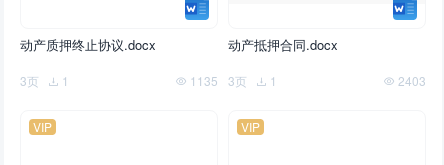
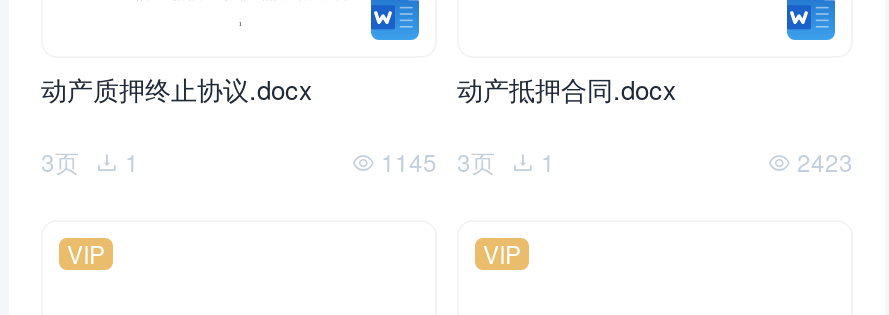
[187,72,277,89] 1135 3页 1 -> [375,144,555,178] 1145 3页 1
[395,72,426,89] 2403 -> [791,144,853,178] 2423

